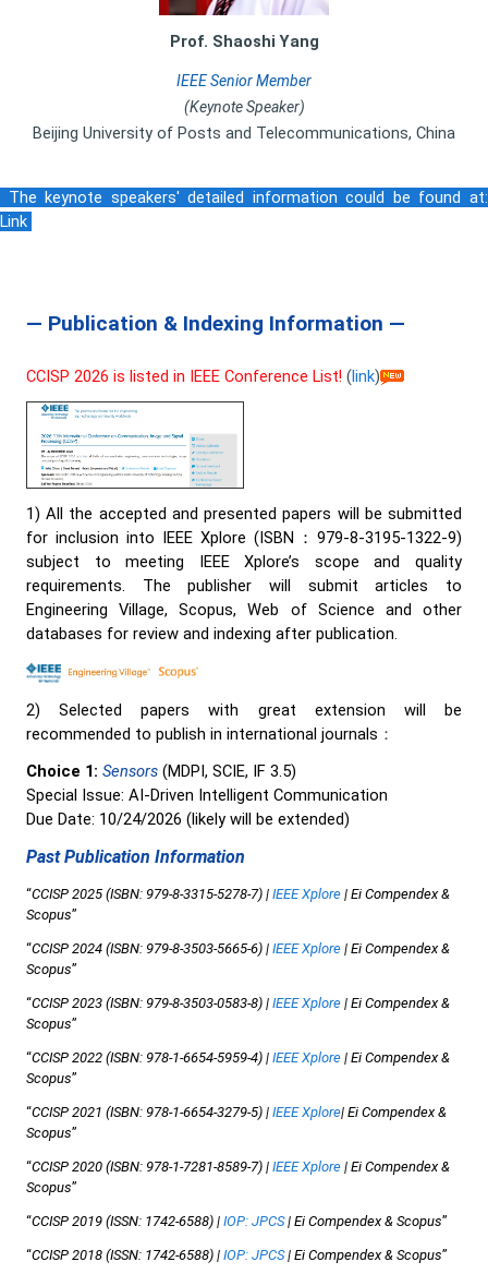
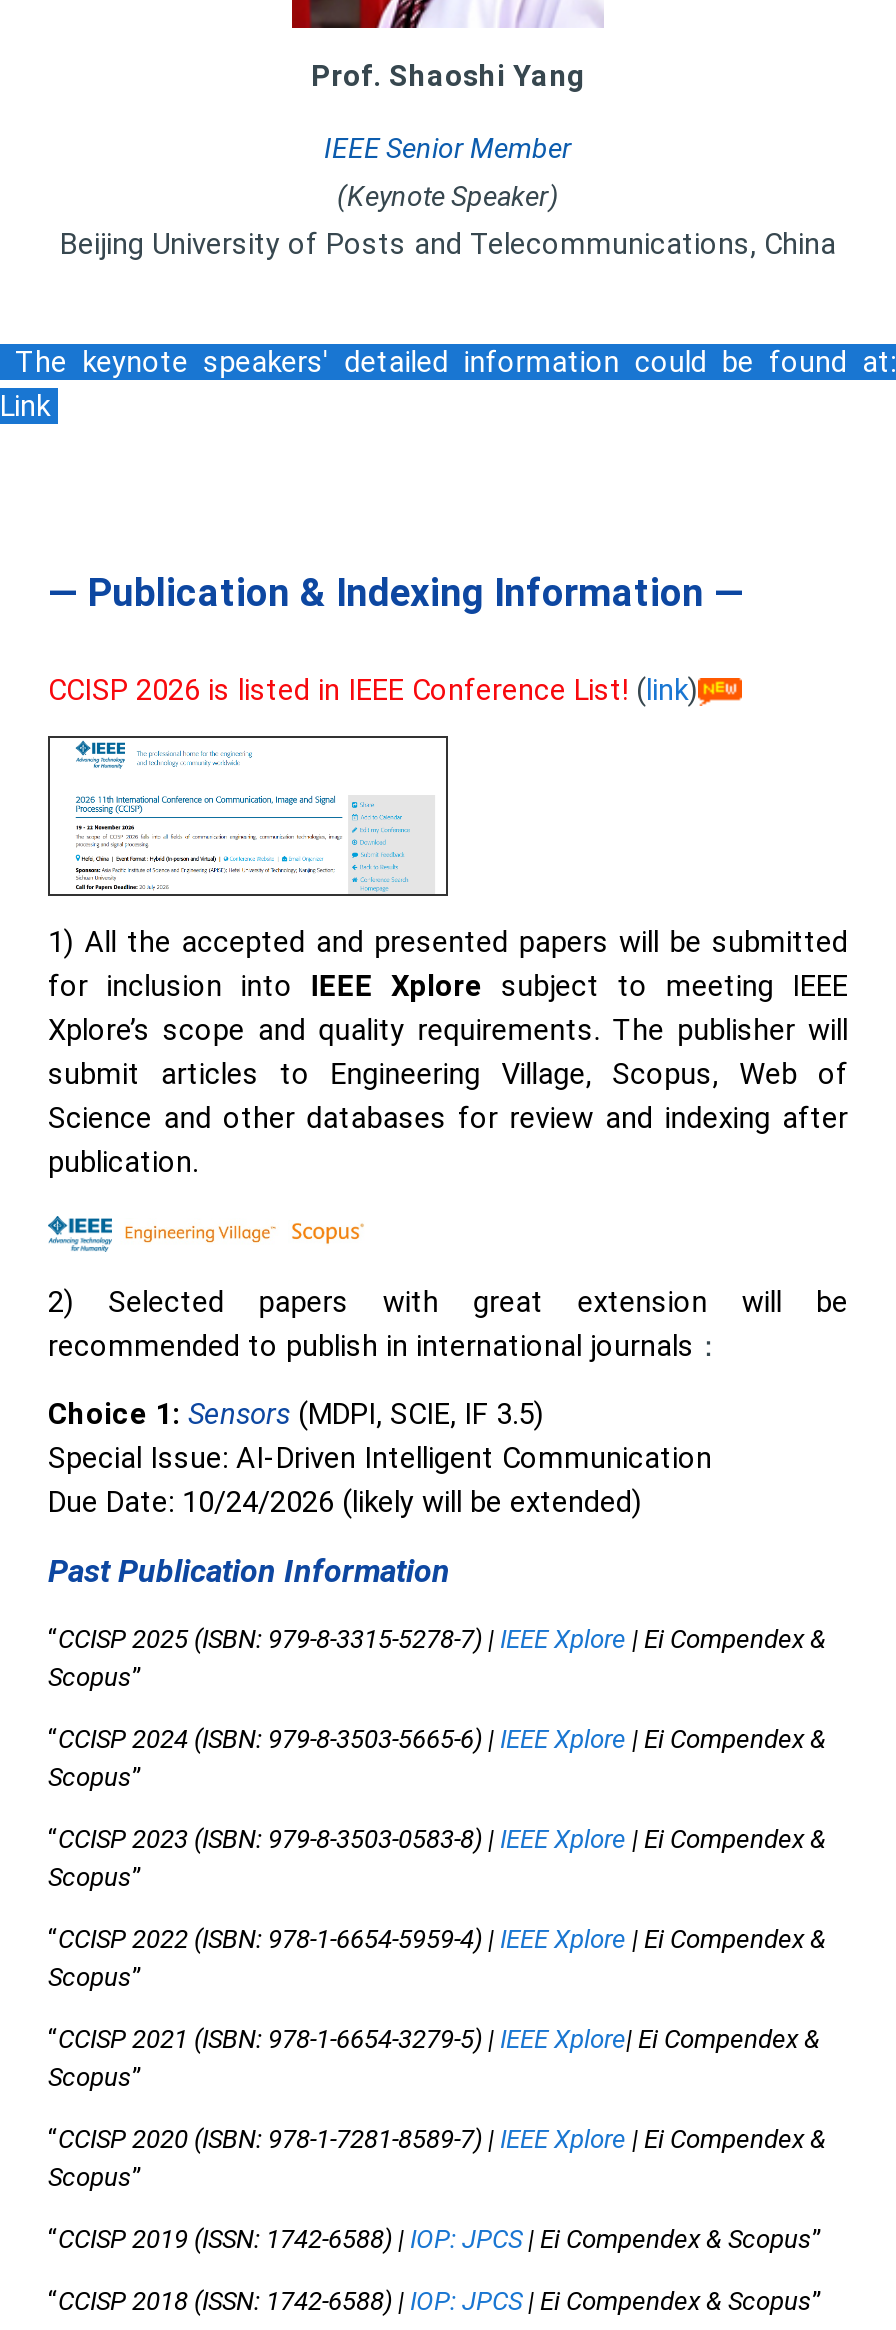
[26,528,462,644] for inclusion into IEEE Xplore (ISBN：979-8-3195-1322-9) | subject to meeting IEEE Xplore’s scope and quality | requirements. The publisher will submit articles to | Engineering Village, Scopus, Web of Science and other | databases for review and indexing after publication. -> [48,968,848,1180] for inclusion into IEEE Xplore subject to meeting IEEE | Xplore’s scope and quality requirements. The publisher will | submit articles to Engineering Village, Scopus, Web of | Science and other databases for review and indexing after | publication.

